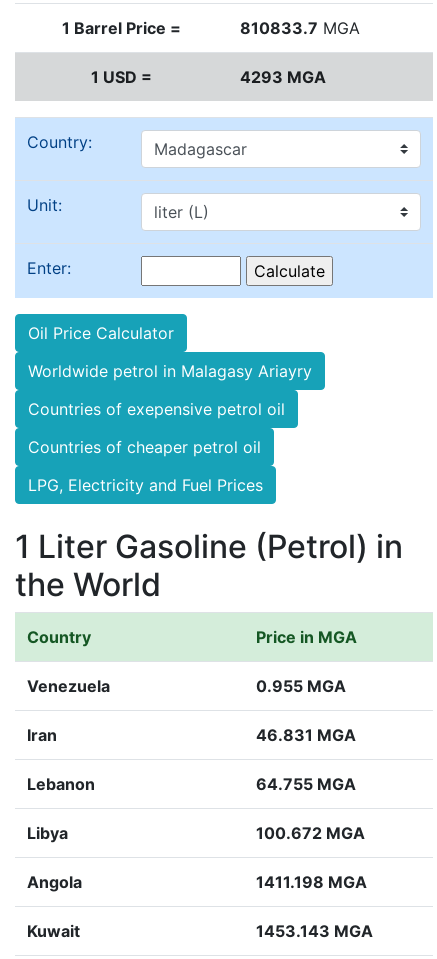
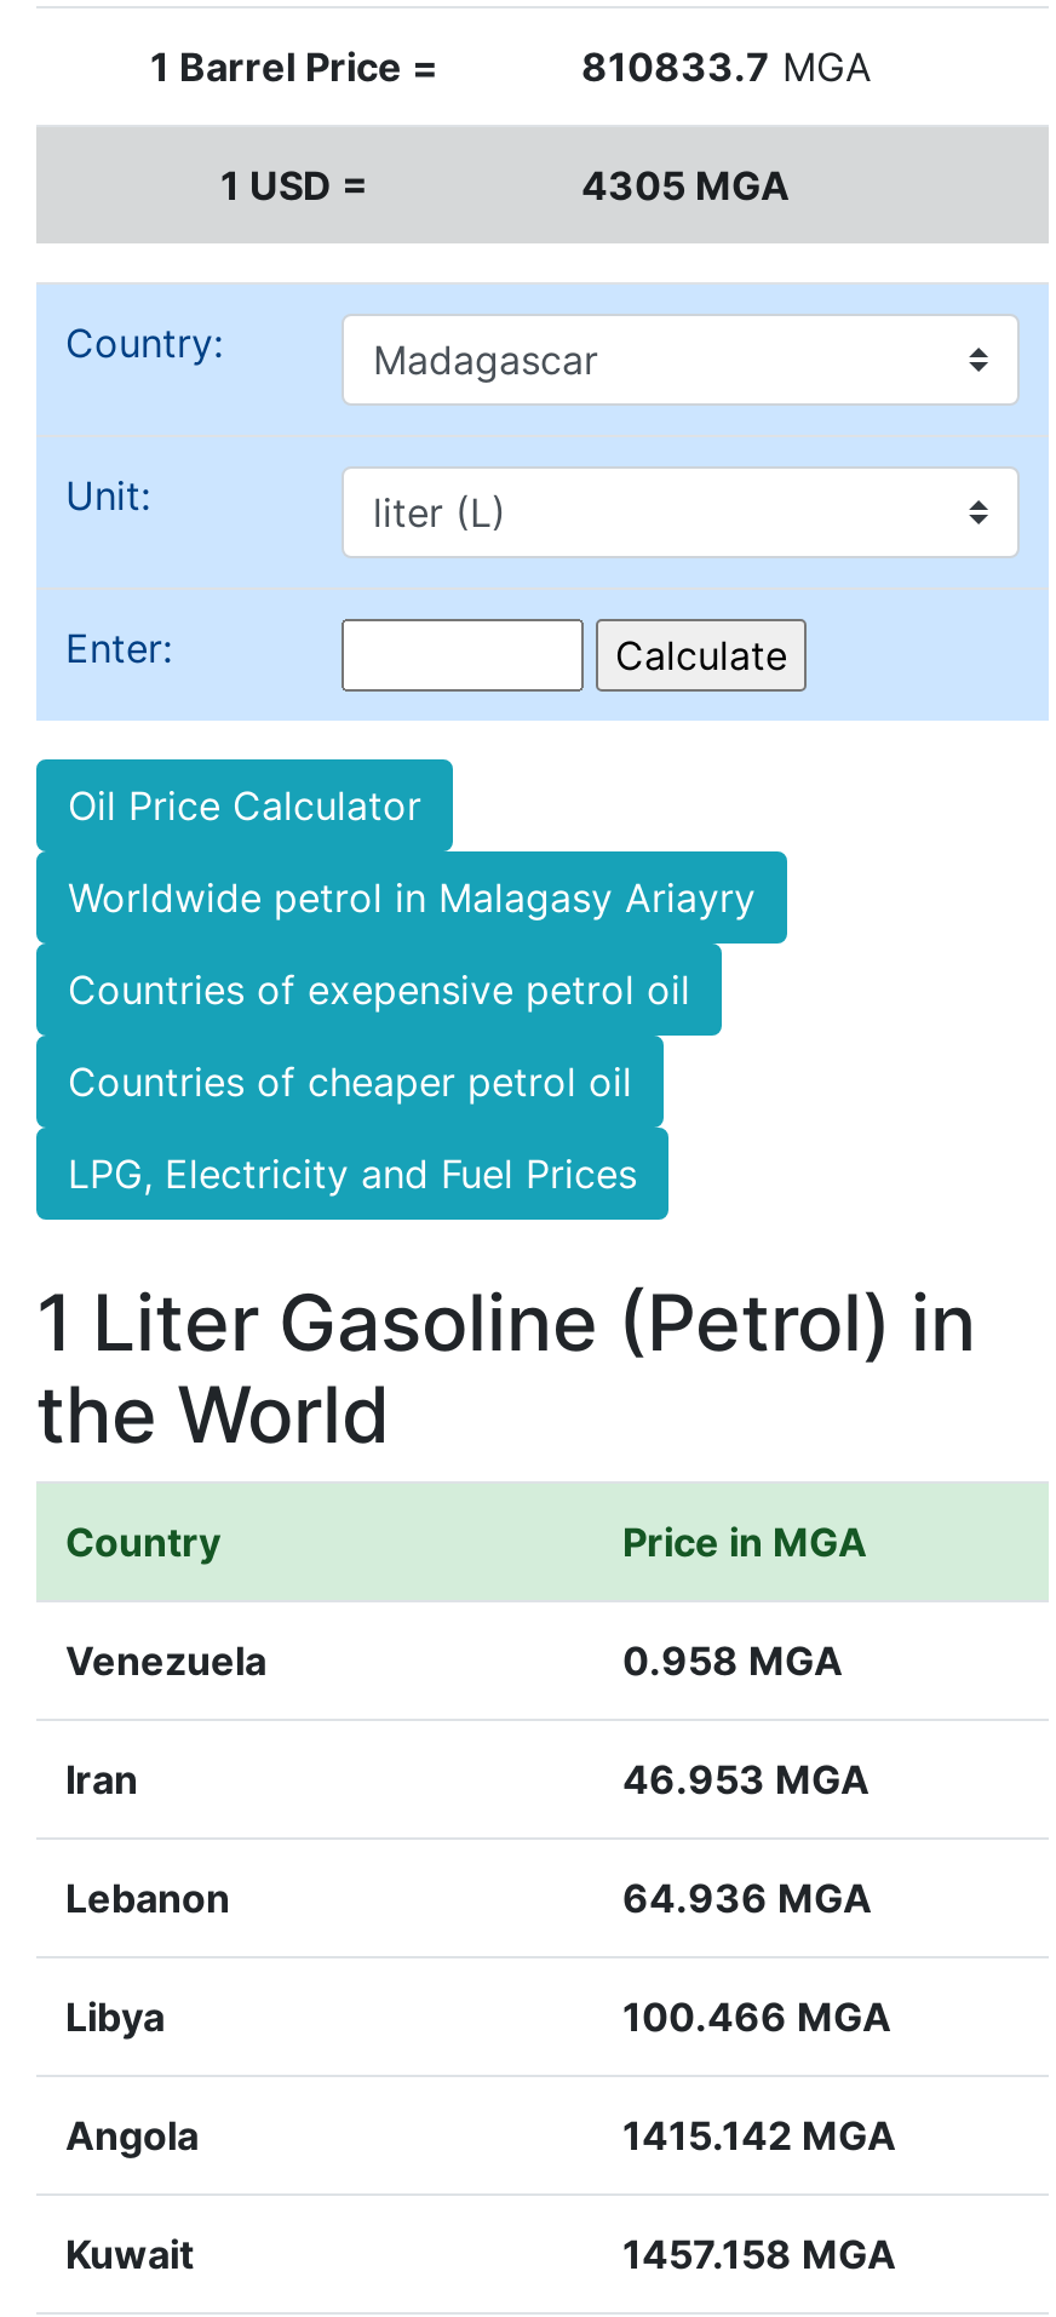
[240,67,326,87] 4293 MGA -> [581,161,790,210] 4305 MGA
[256,676,346,696] 0.955 MGA -> [622,1636,843,1685] 0.958 MGA
[256,725,356,745] 46.831 MGA -> [622,1755,870,1803] 46.953 MGA
[256,774,356,794] 64.755 MGA -> [622,1874,872,1922] 64.936 MGA
[256,823,365,843] 100.672 MGA -> [622,1992,891,2041] 100.466 MGA
[256,872,367,892] 1411.198 MGA -> [622,2111,896,2160] 1415.142 MGA
[256,921,373,941] 1453.143 MGA -> [622,2230,896,2278] 1457.158 MGA

